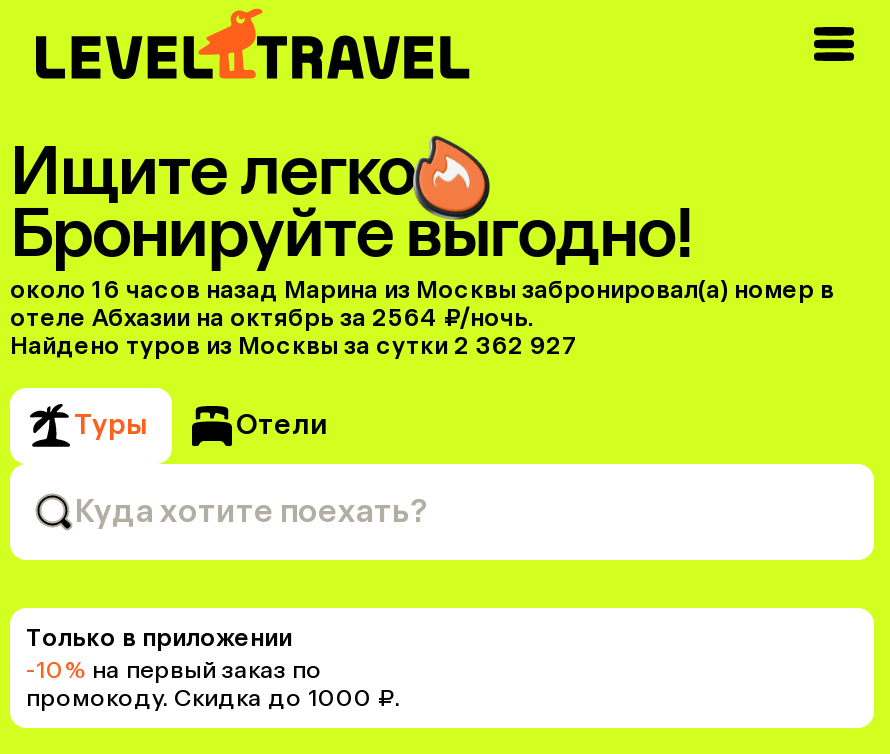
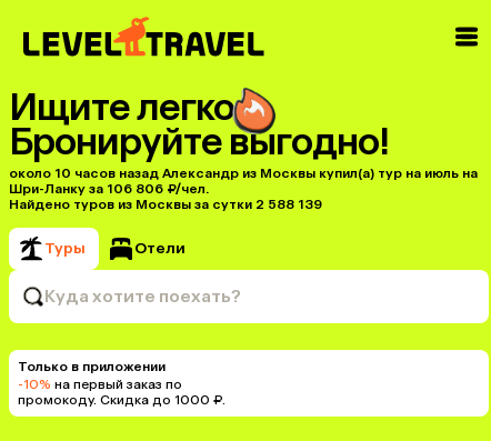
[10,276,834,360] около 16 часов назад Марина из Москвы забронировал(а) номер в | отеле Абхазии на октябрь за 2564 ₽/ночь. | Найдено туров из Москвы за сутки 2 362 927 -> [9,166,478,212] около 10 часов назад Александр из Москвы купил(a) тур на июль на | Шри-Ланку за 106 806 ₽/чел. | Найдено туров из Москвы за сутки 2 588 139

